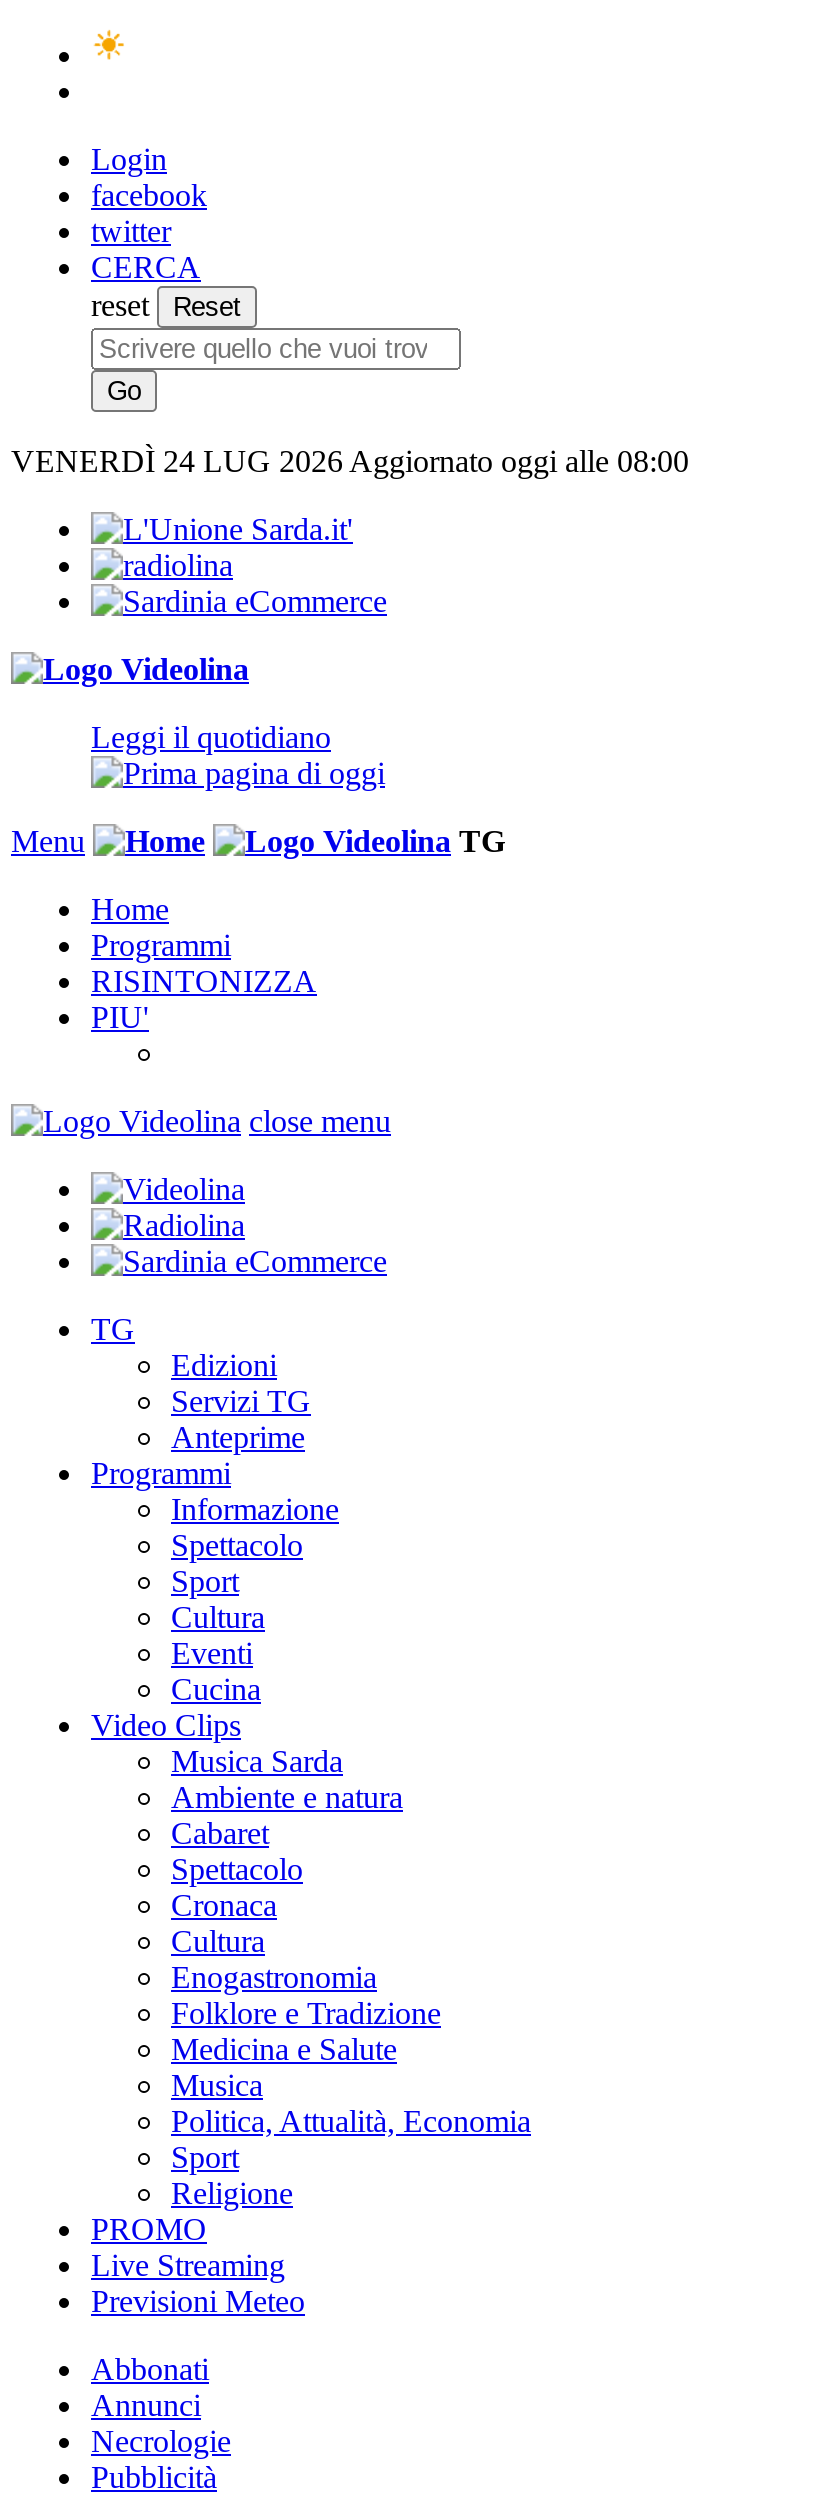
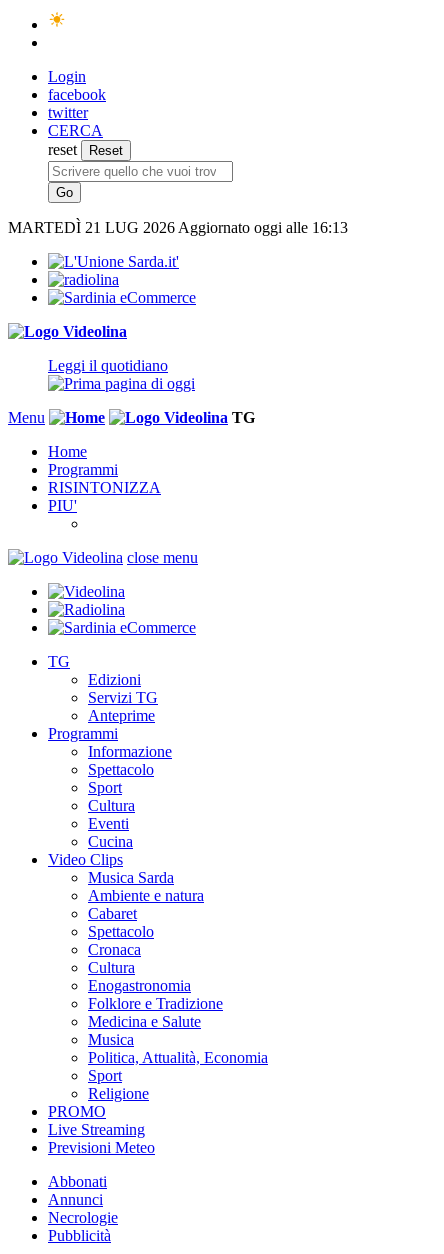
[11,444,689,478] VENERDÌ 24 LUG 2026 Aggiornato oggi alle 08:00 -> [8,219,348,236] MARTEDÌ 21 LUG 2026 Aggiornato oggi alle 16:13

